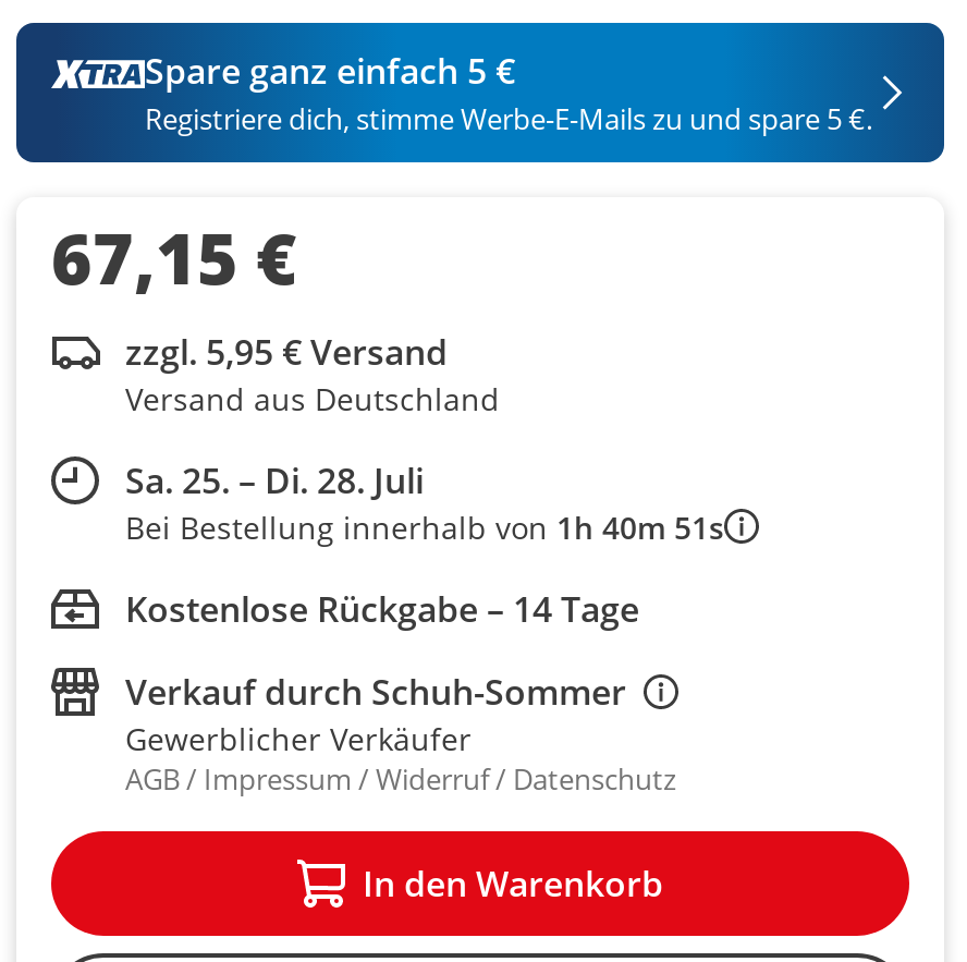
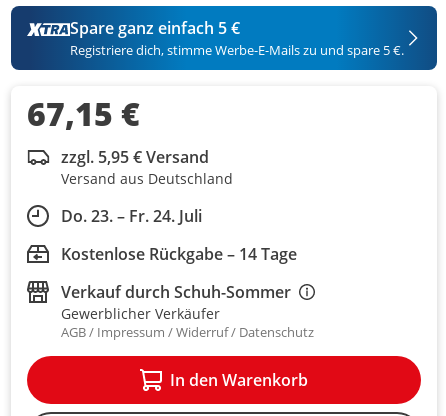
[125,457,724,548] Sa. 25. – Di. 28. Juli | Bei Bestellung innerhalb von 1h 40m 51s -> [61,205,202,227] Do. 23. – Fr. 24. Juli

